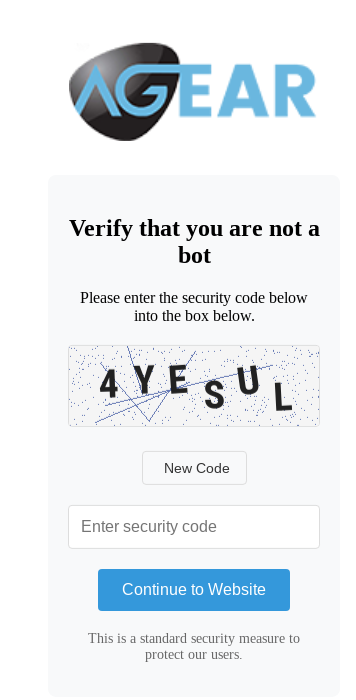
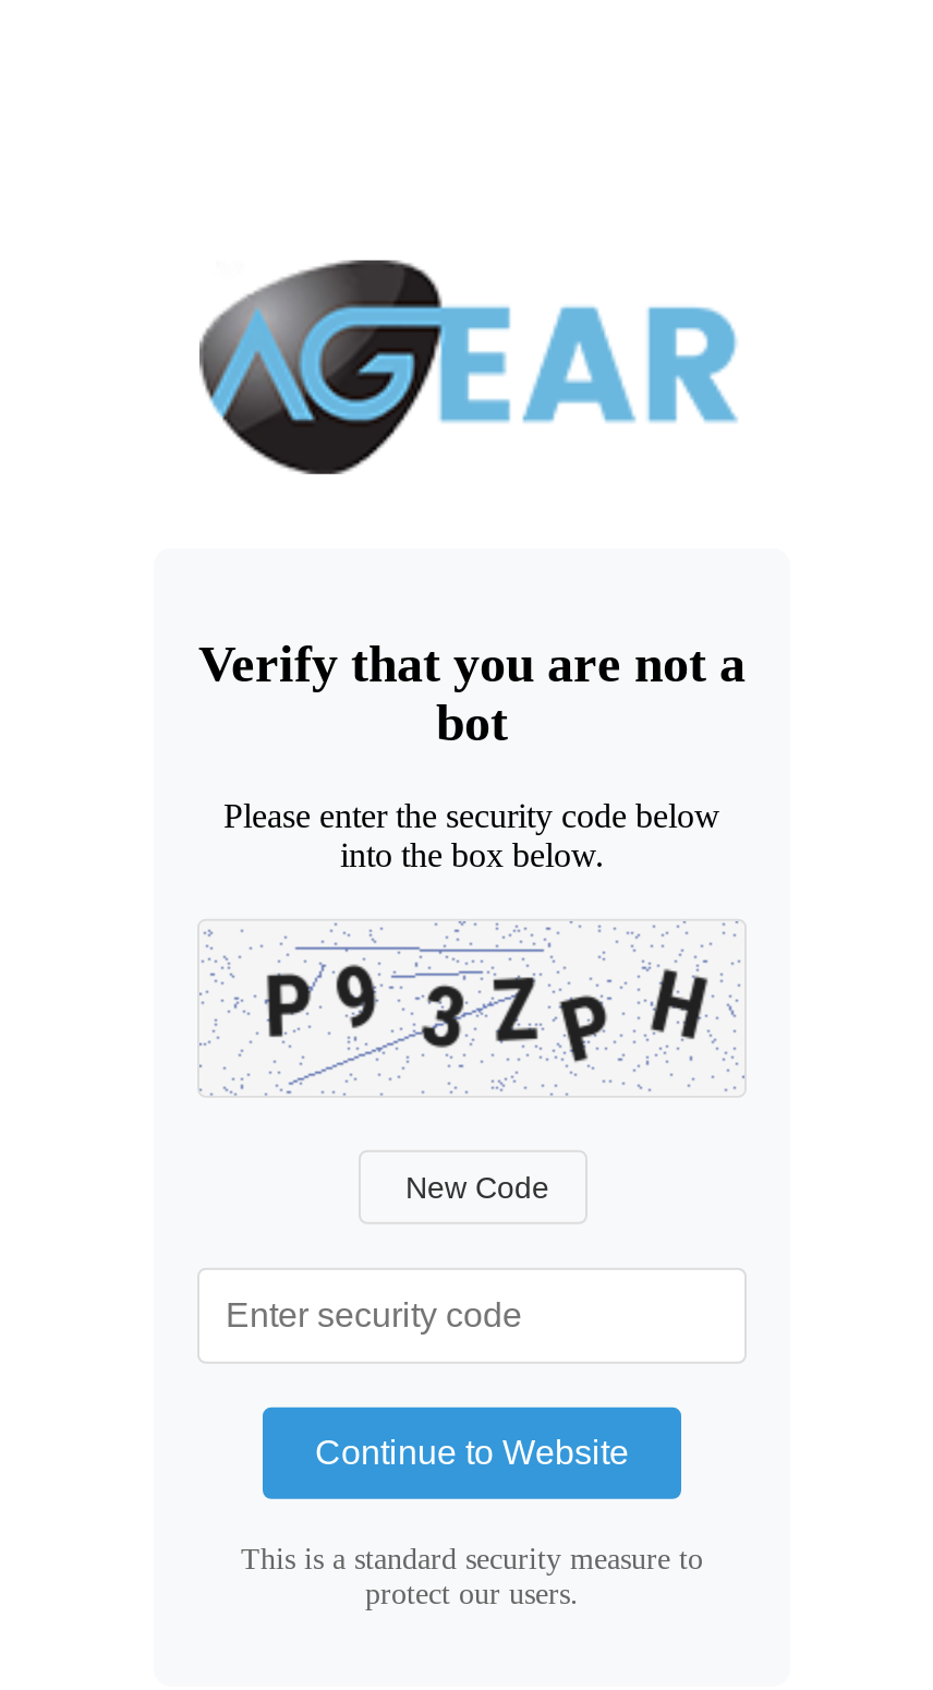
[95,346,302,426] [image] -> [263,921,710,1094] [image]

